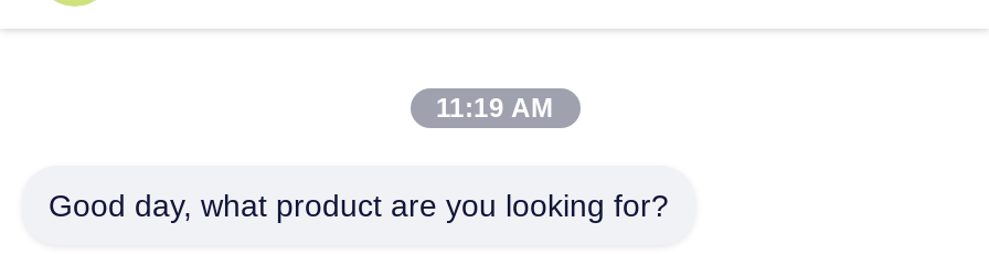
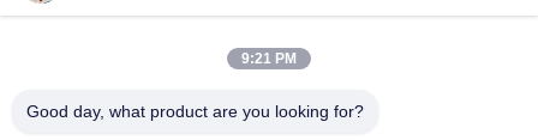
[436,93,553,124] 11:19 AM -> [241,50,297,67] 9:21 PM

